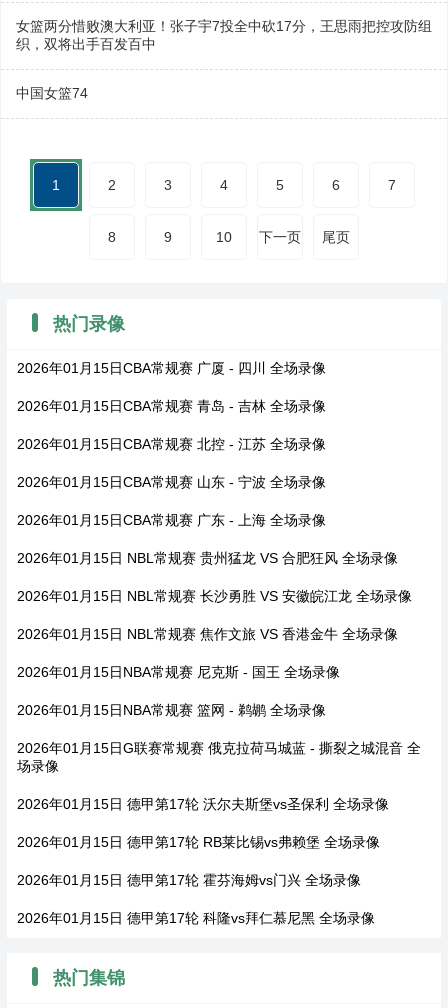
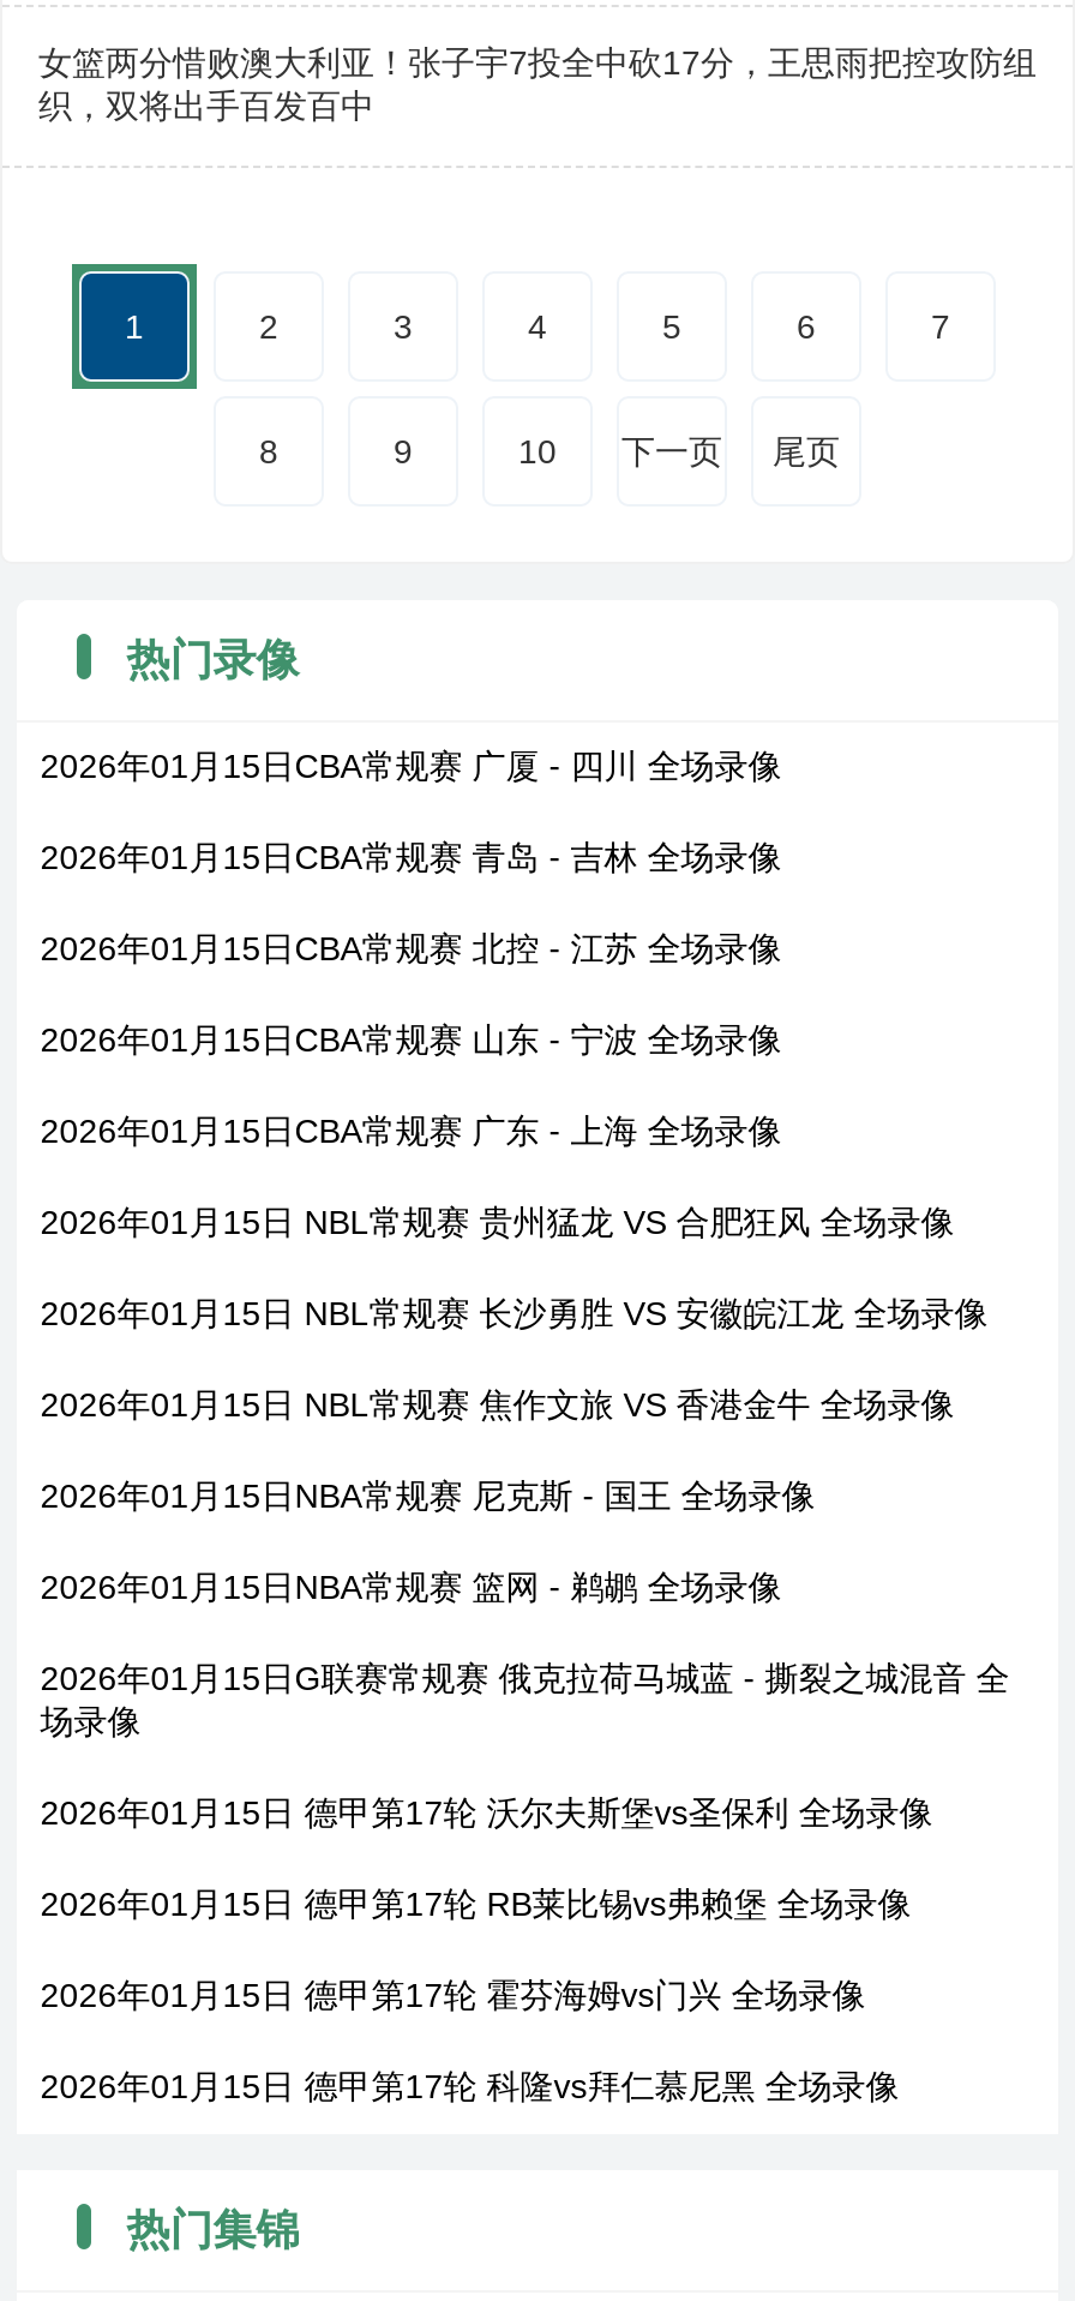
[16,85,88,101] 中国女篮74 -> none

